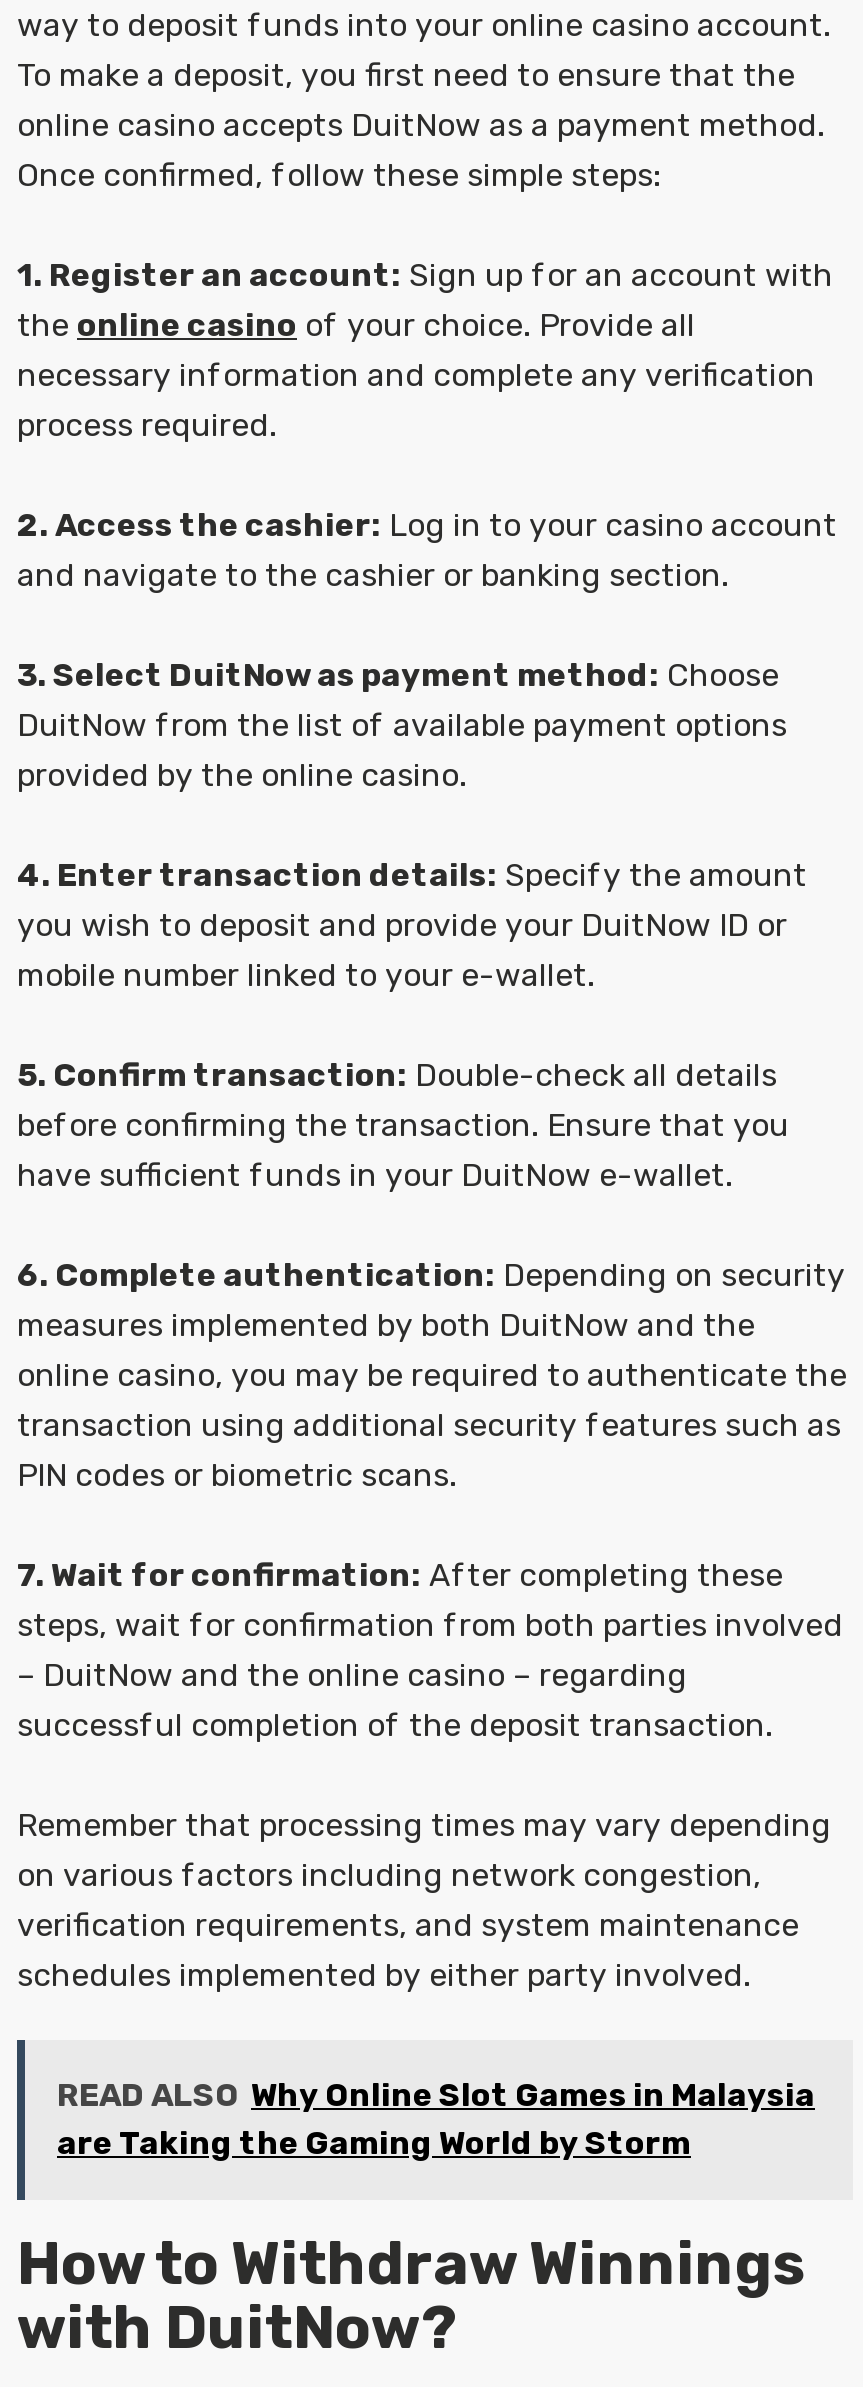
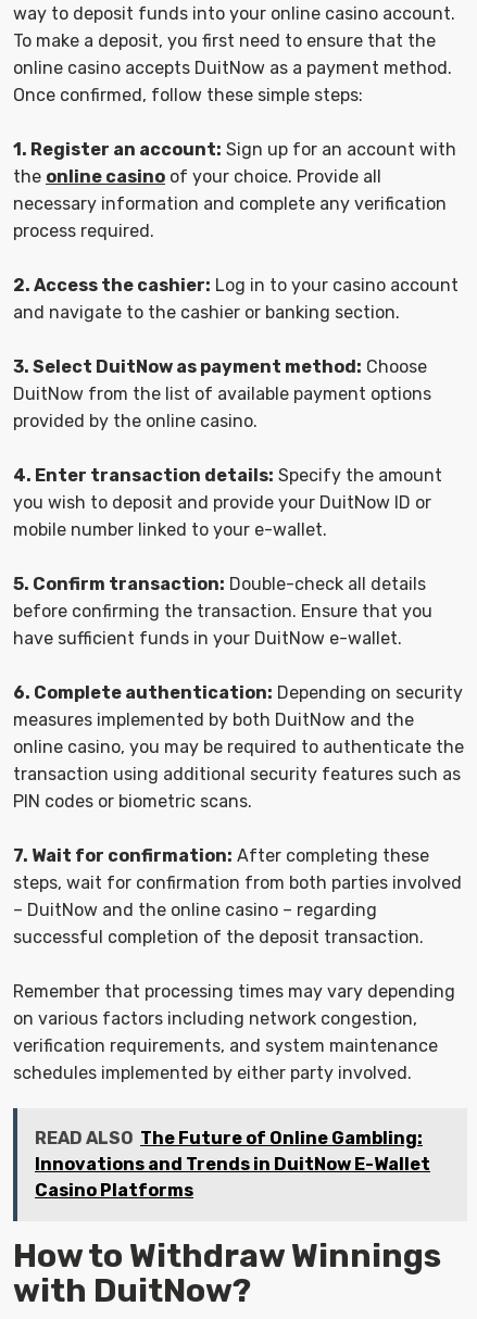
[57,2076,815,2162] READ ALSO Why Online Slot Games in Malaysia | are Taking the Gaming World by Storm -> [35,1128,430,1201] READ ALSO The Future of Online Gambling: | Innovations and Trends in DuitNow E-Wallet | Casino Platforms

